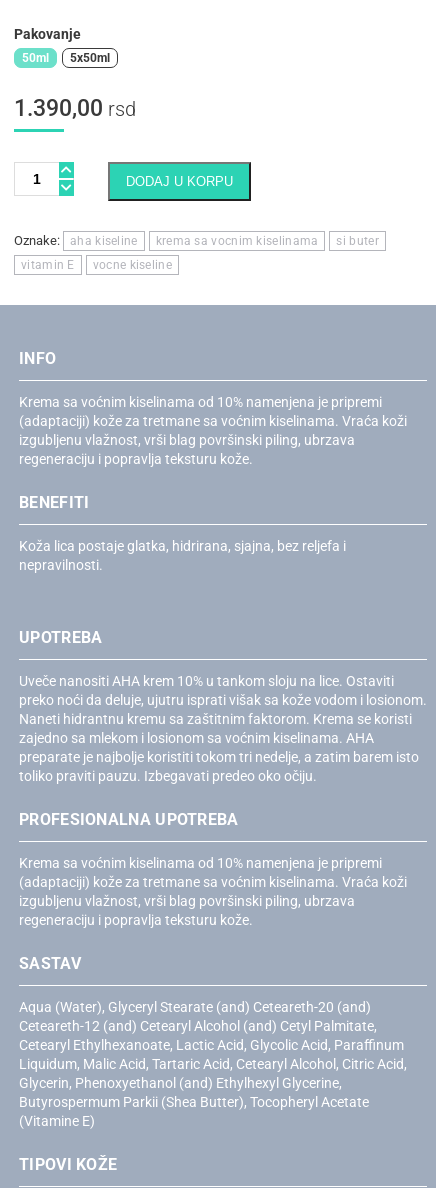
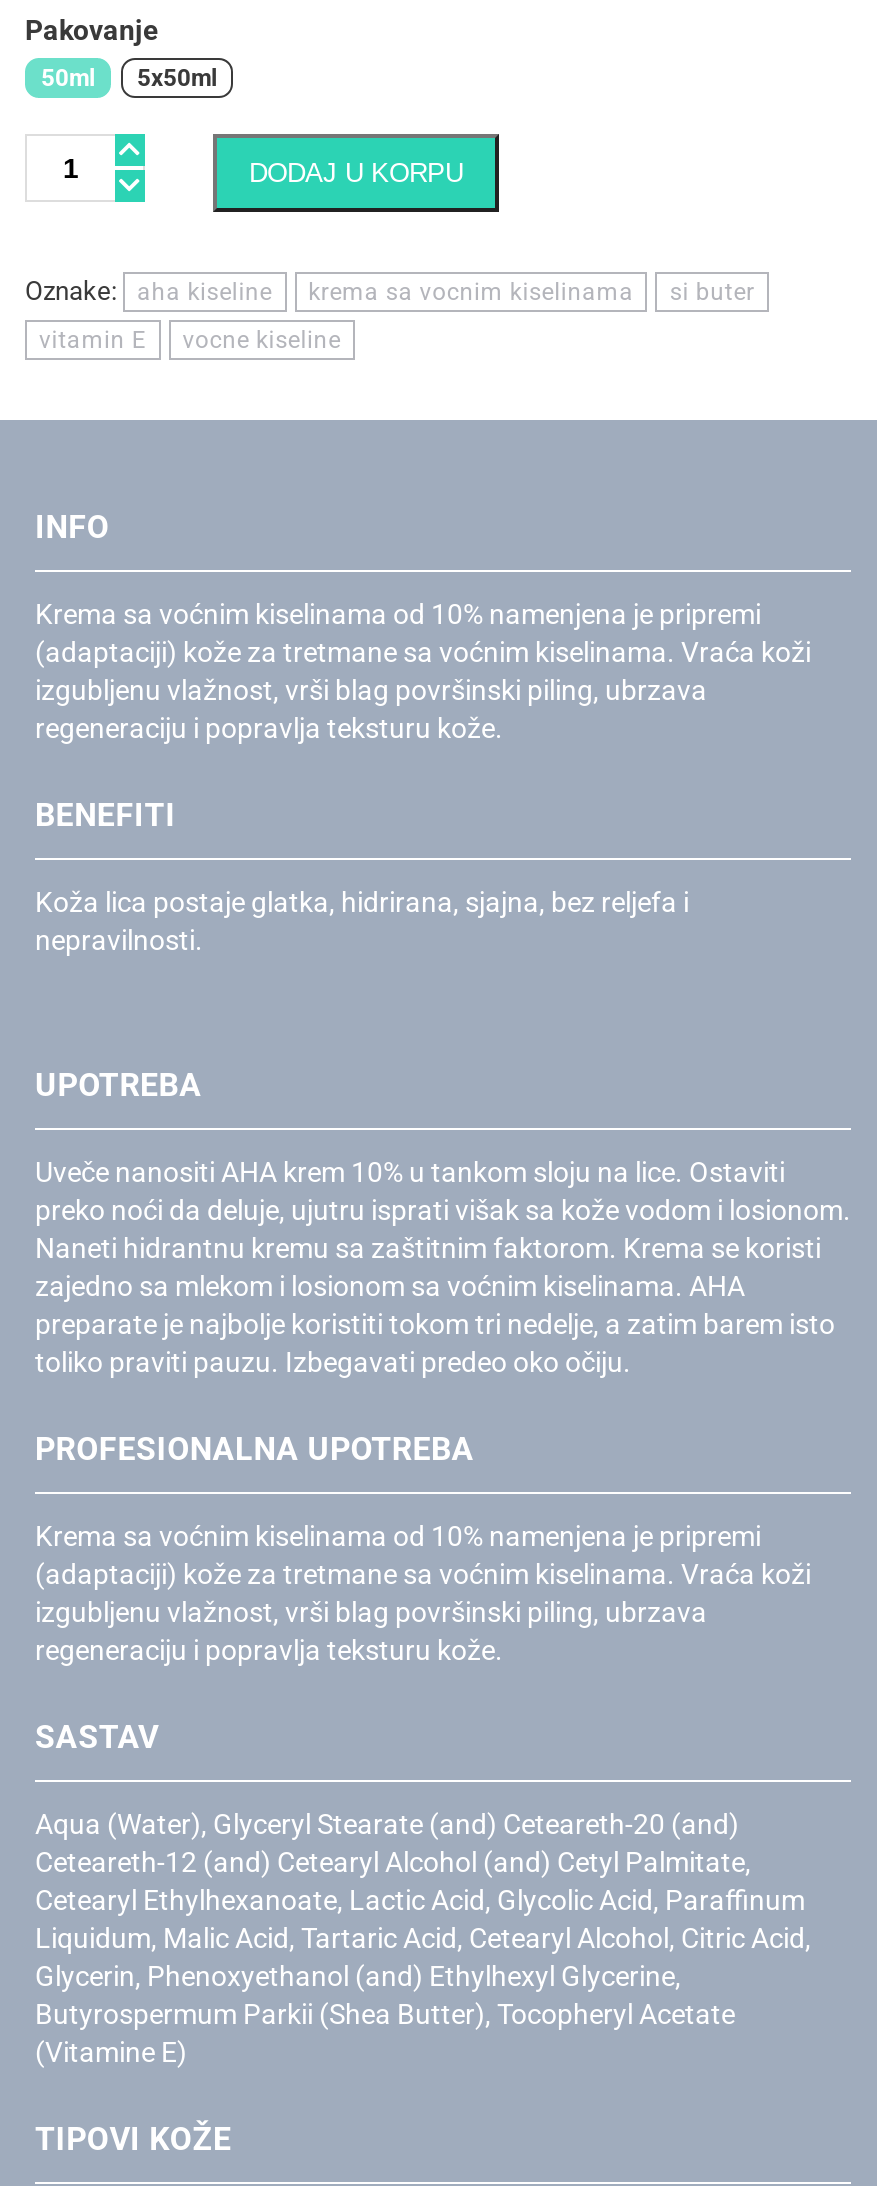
[14,95,136,122] 1.390,00 rsd -> none

